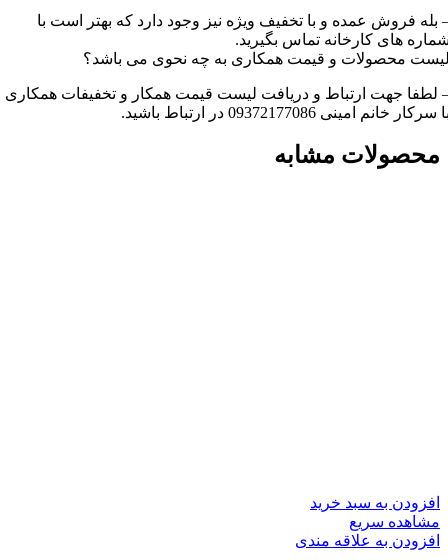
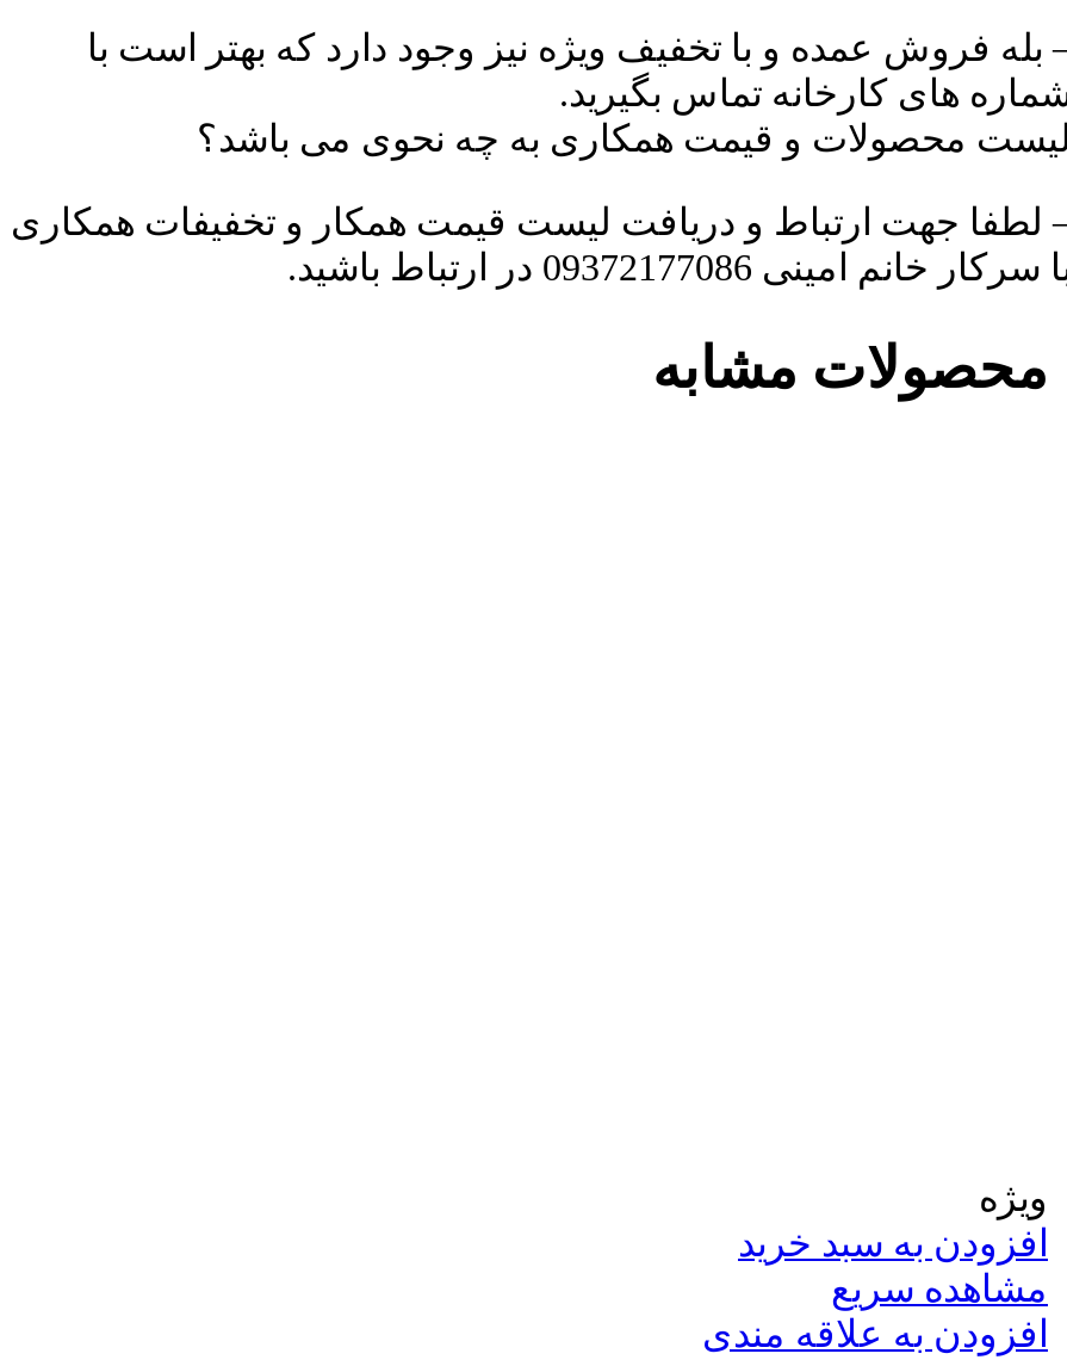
none -> [979,1178,1048,1219] ویژه

